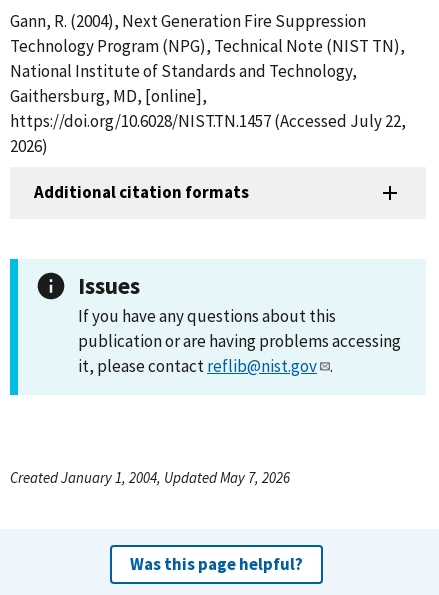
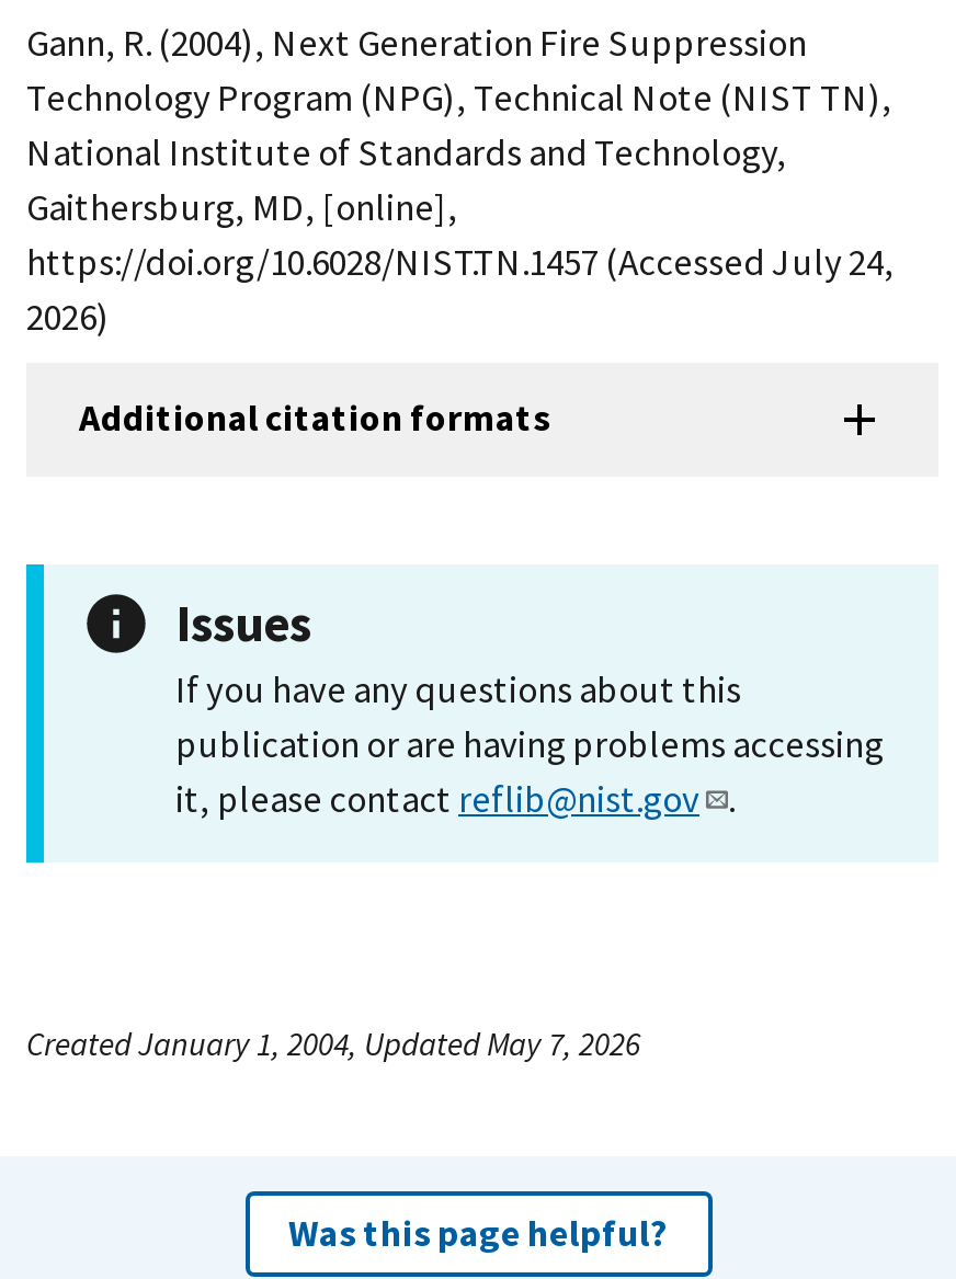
[10,110,406,132] https://doi.org/10.6028/NIST.TN.1457 (Accessed July 22, -> [26,238,895,286] https://doi.org/10.6028/NIST.TN.1457 (Accessed July 24,

